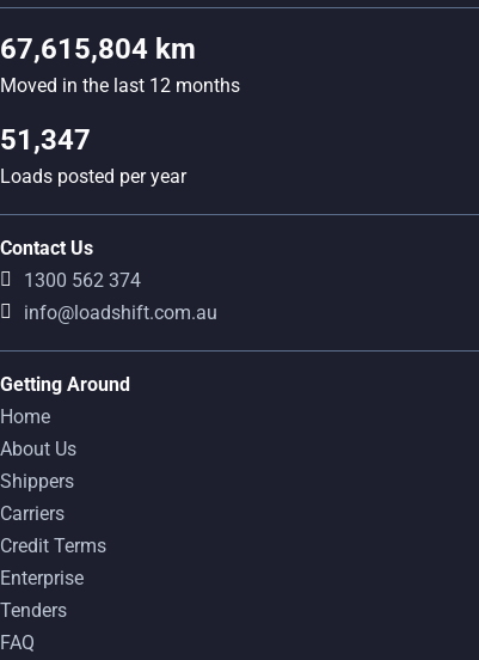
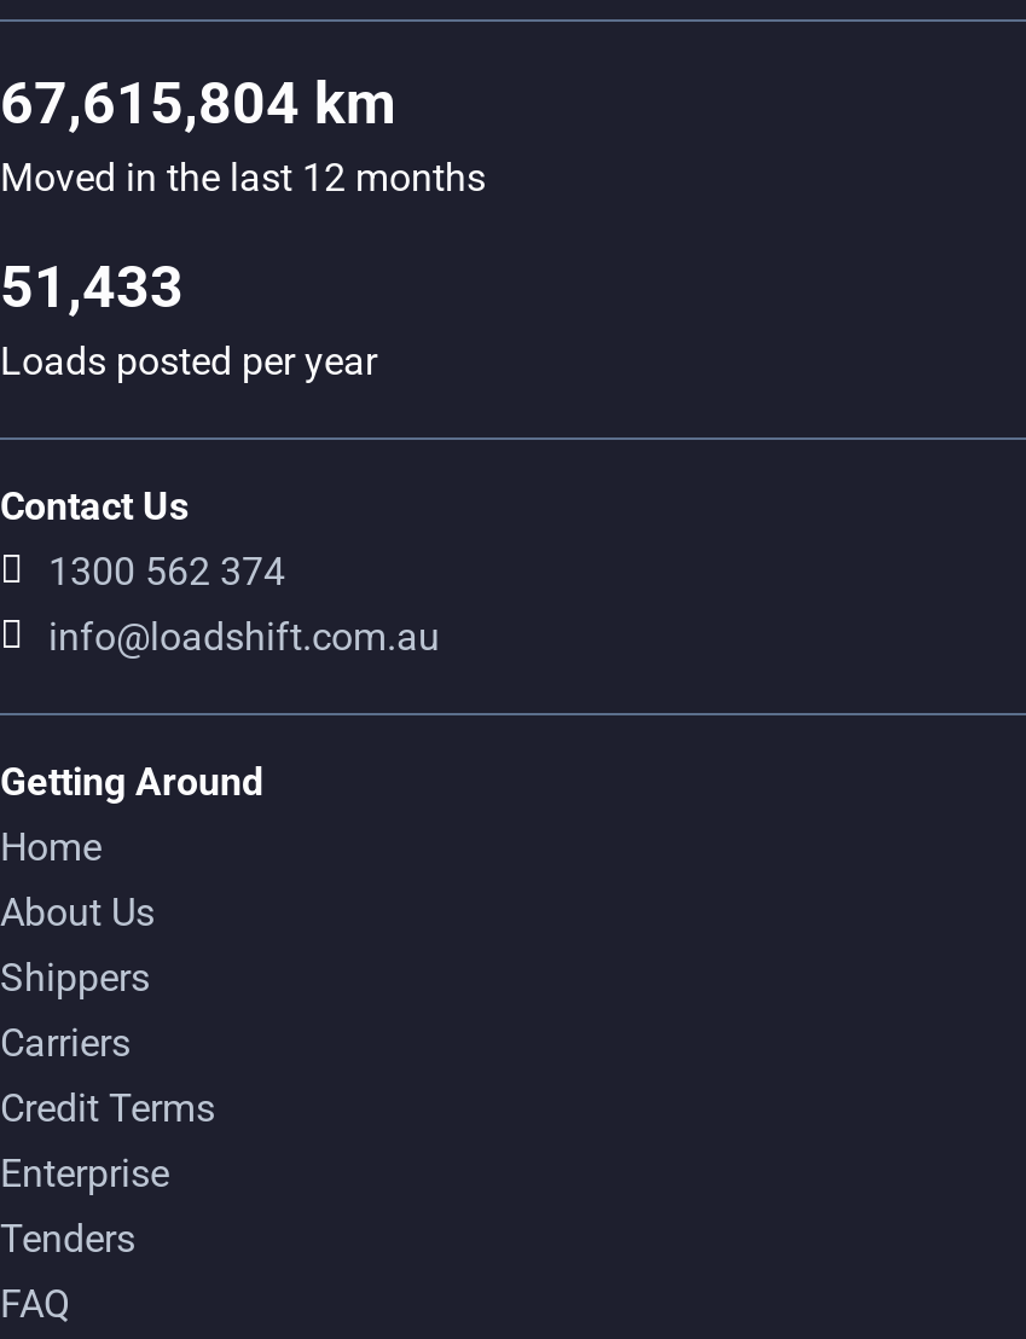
[0,123,91,156] 51,347 -> [0,253,184,320] 51,433

